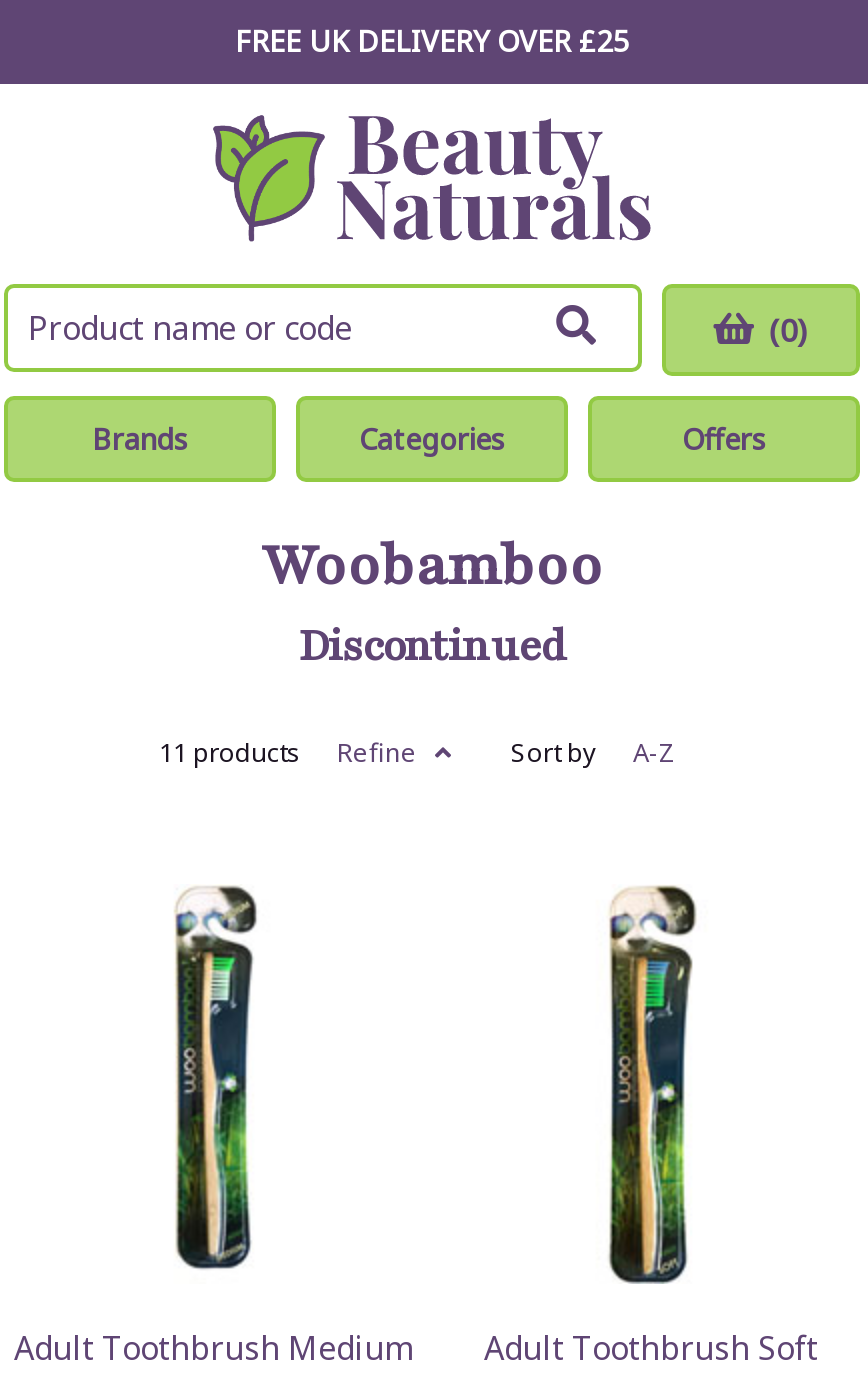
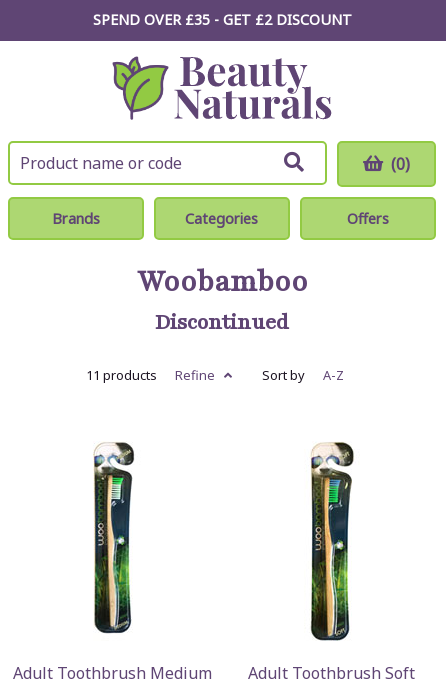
[235,22,629,60] FREE UK DELIVERY OVER £25 -> [92,10,351,29] SPEND OVER £35 - GET £2 DISCOUNT

